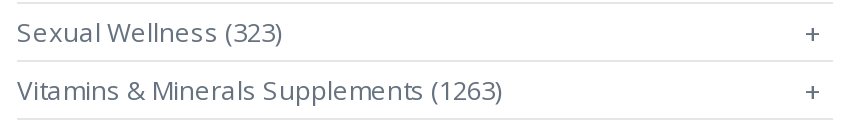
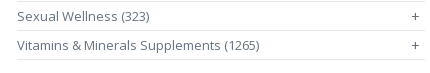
[17,72,501,108] Vitamins & Minerals Supplements (1263) -> [17,36,259,54] Vitamins & Minerals Supplements (1265)

